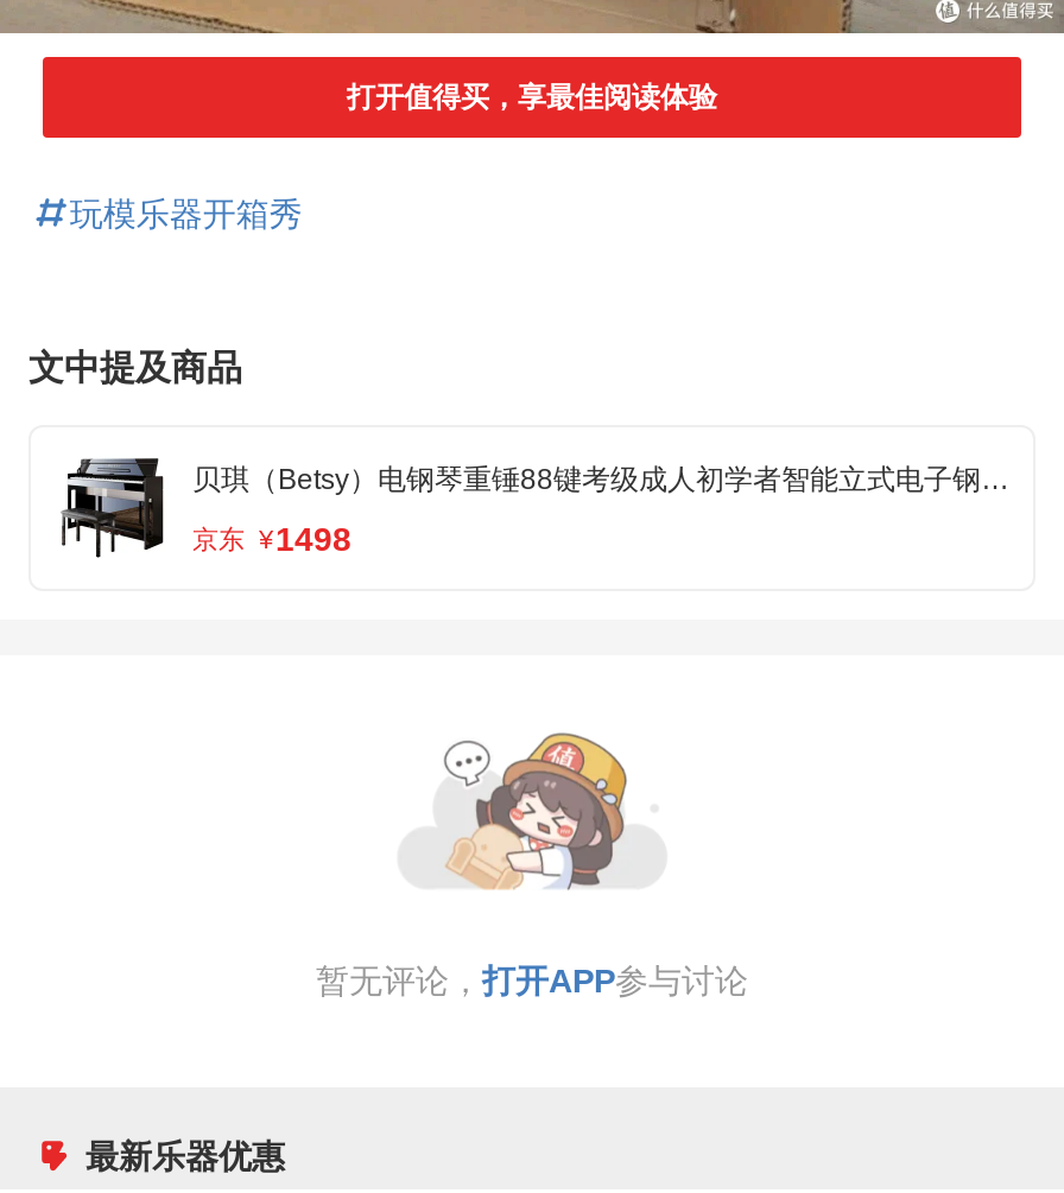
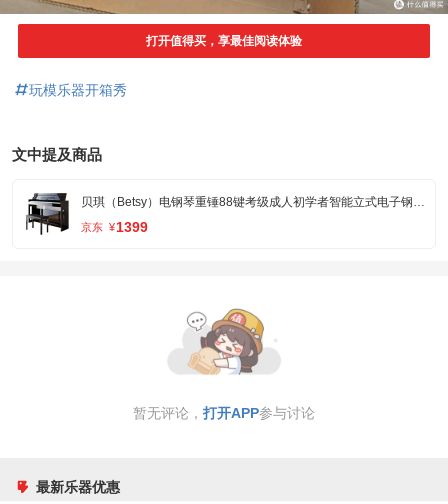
[192,521,351,559] 京东 ¥1498 -> [81,219,148,235] 京东 ¥1399

